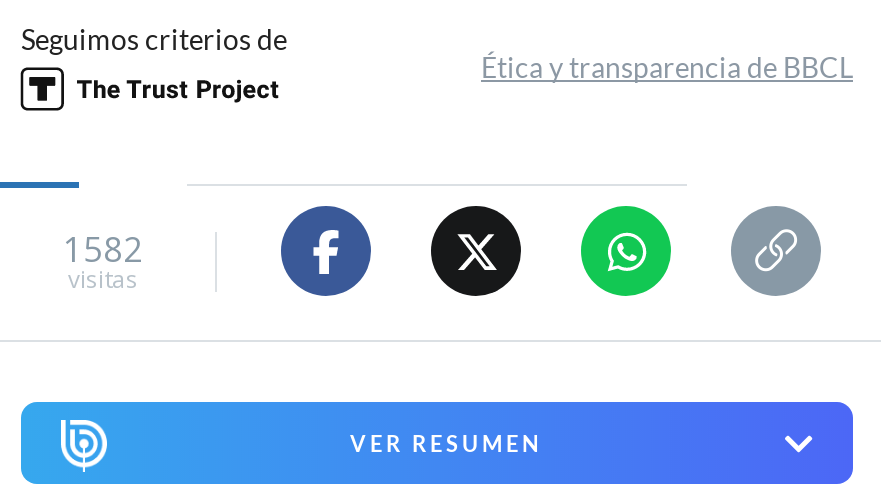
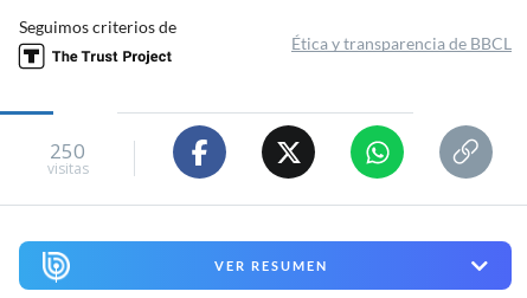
[63,226,143,272] 1582 -> [50,137,85,164] 250

